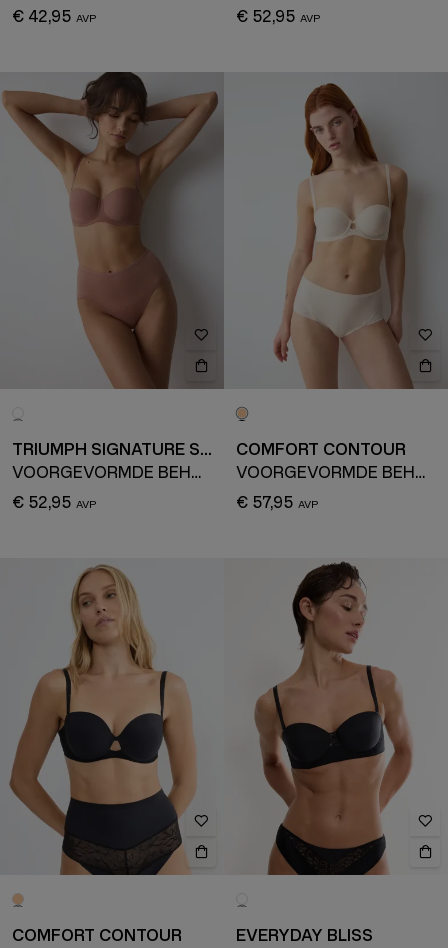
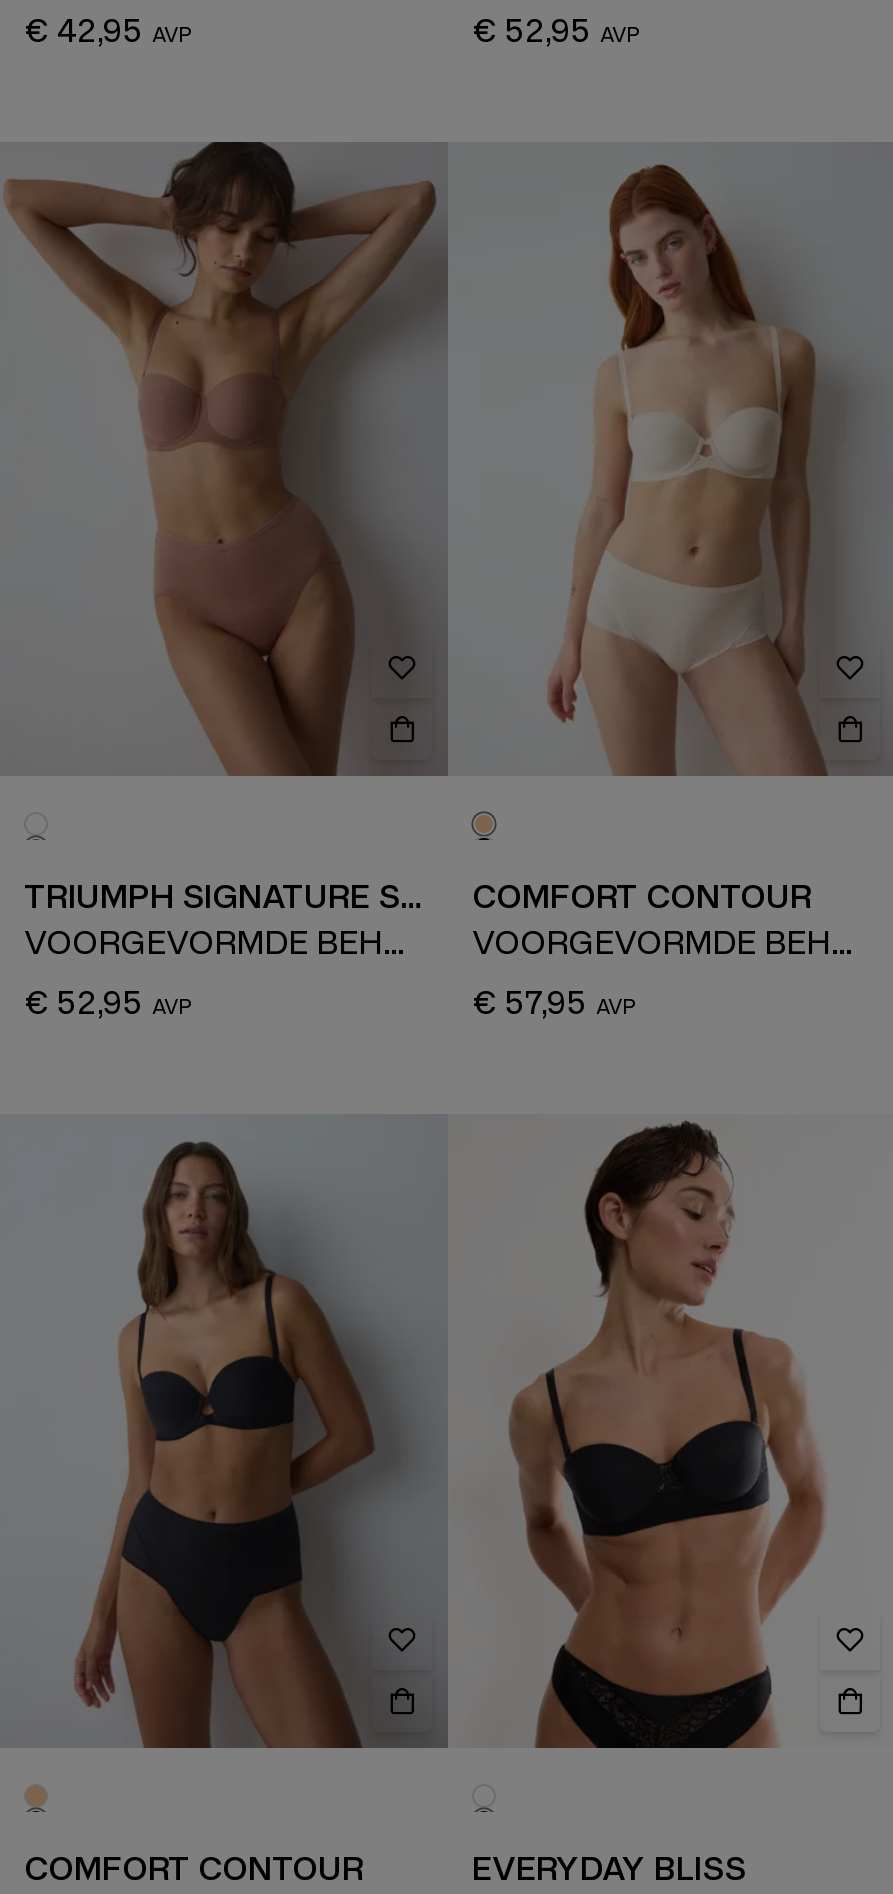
[9,564,223,876] [image] -> [20,1128,448,1750] [image]

